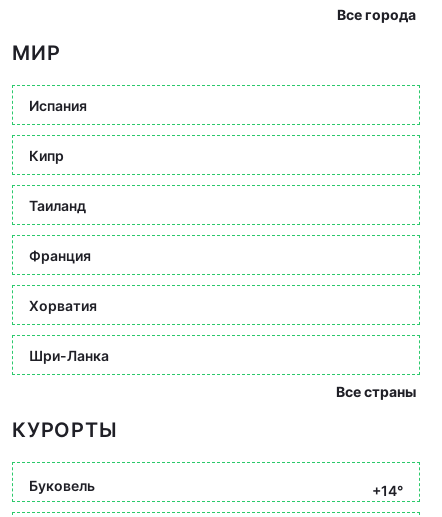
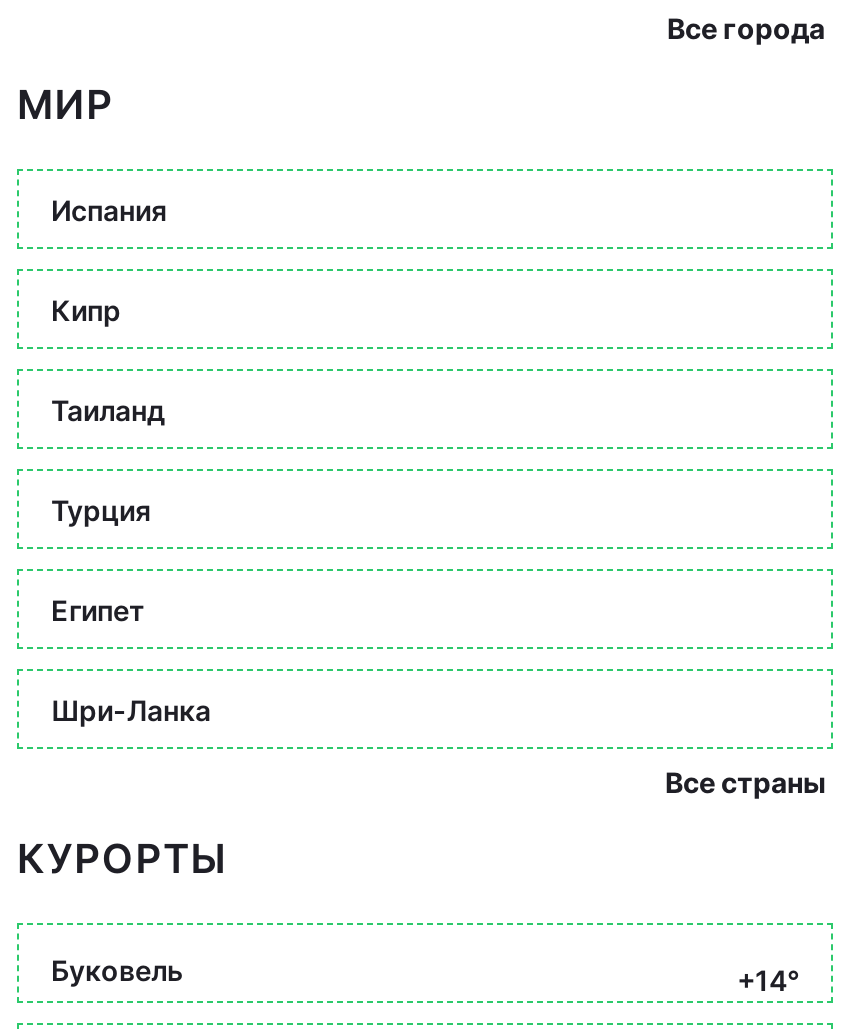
[29,246,91,263] Франция -> [51,492,151,526] Турция
[29,296,97,313] Хорватия -> [51,592,145,626] Египет

